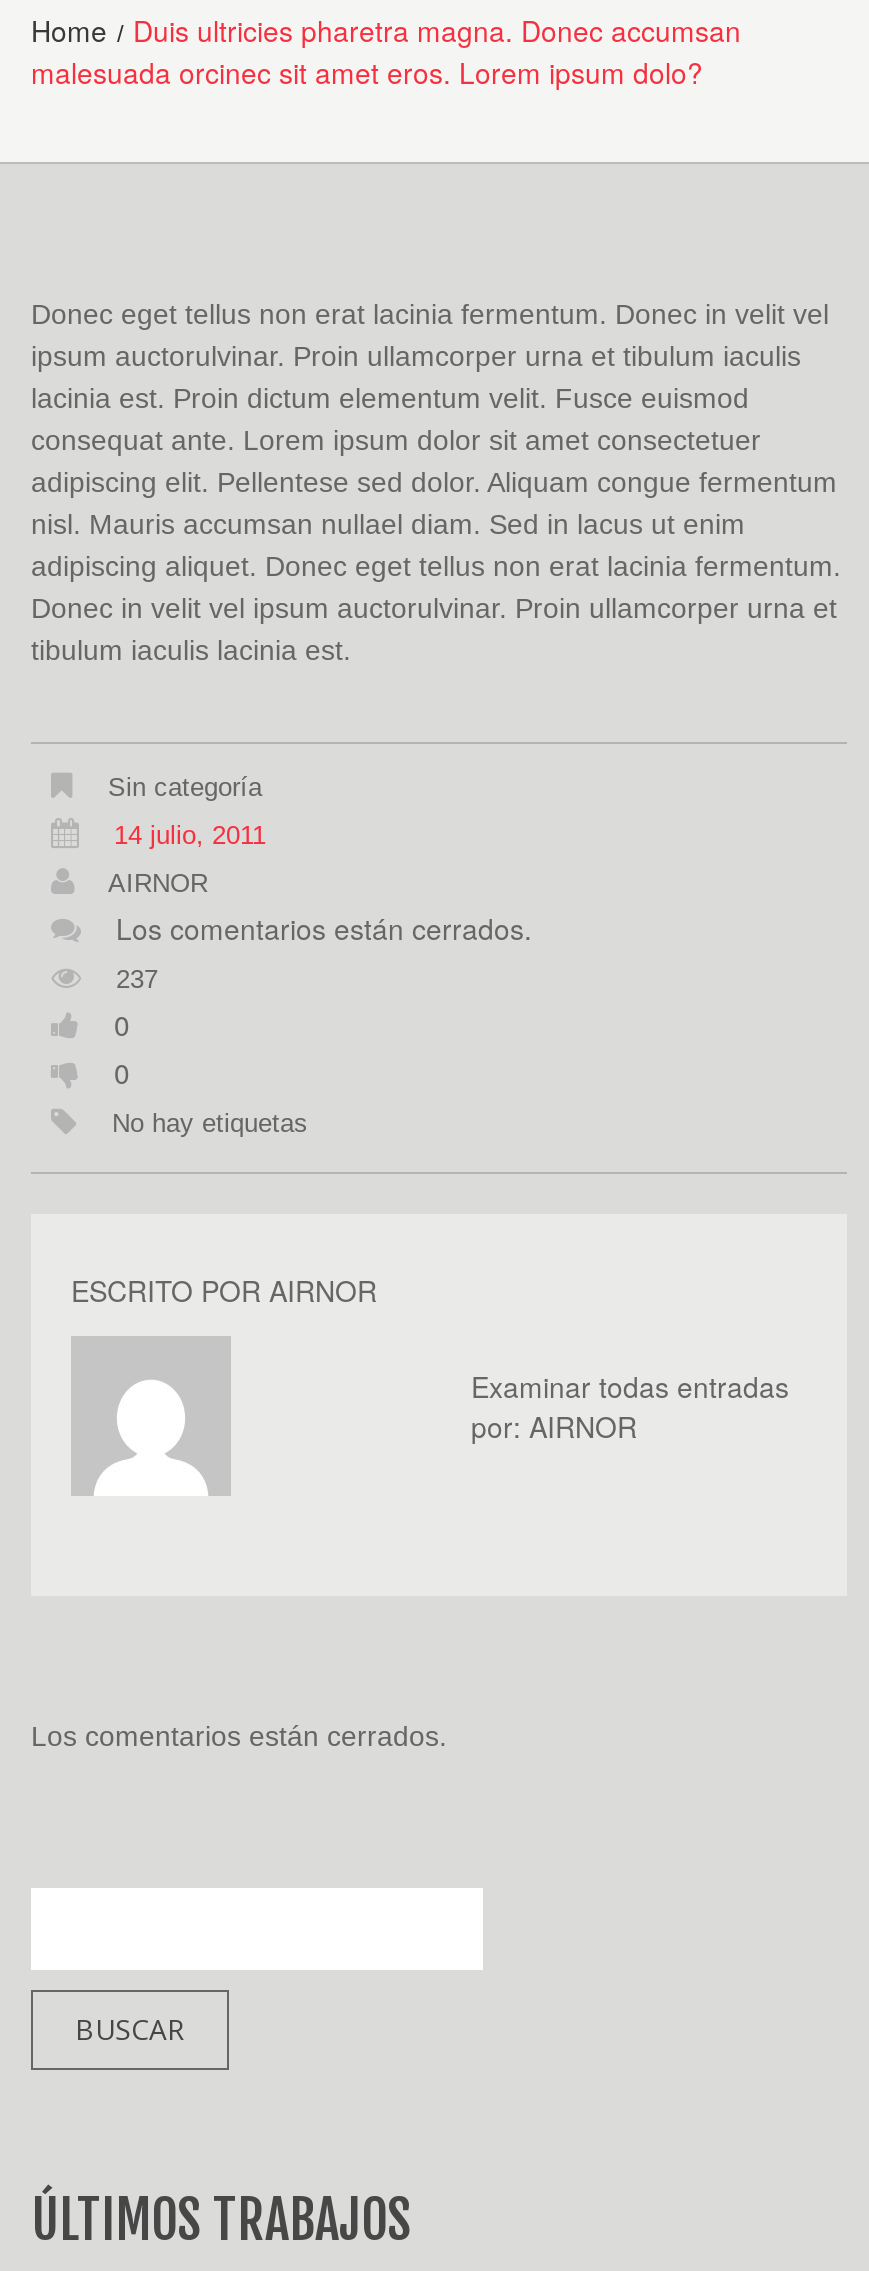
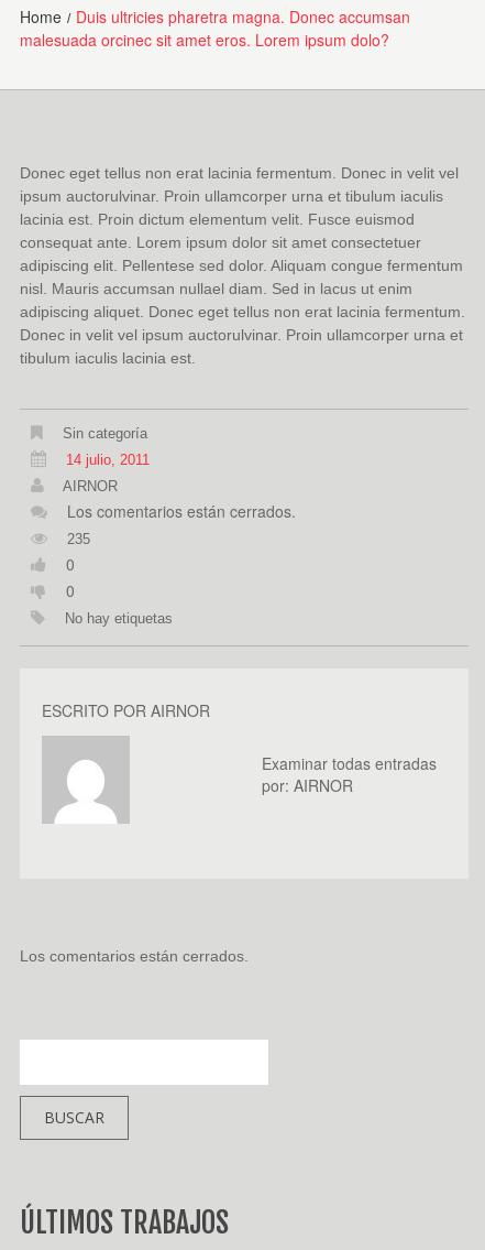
[108,963,158,993] 237 -> [62,530,90,547] 235

